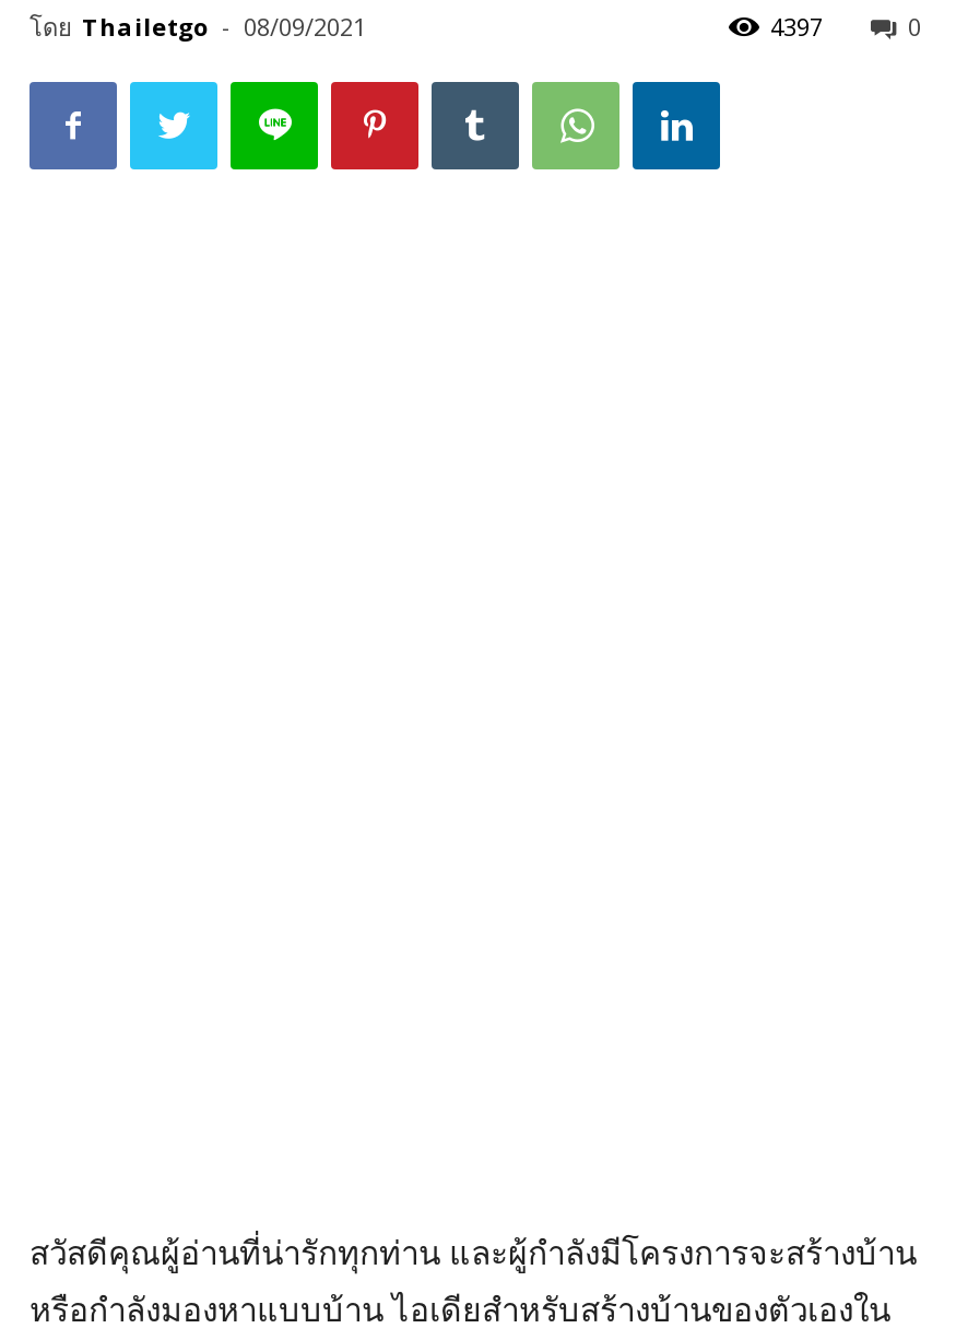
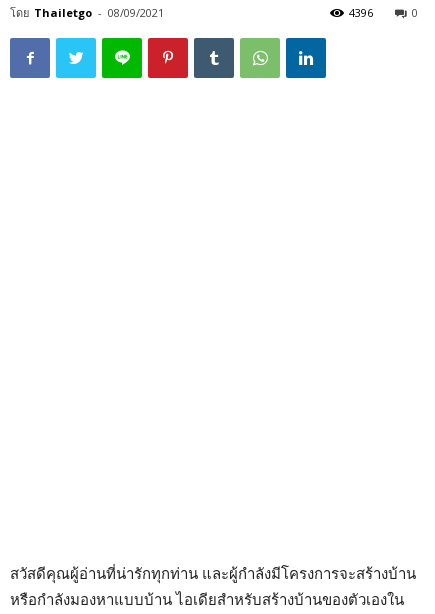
[770,10,823,43] 4397 -> [349,5,373,20] 4396

